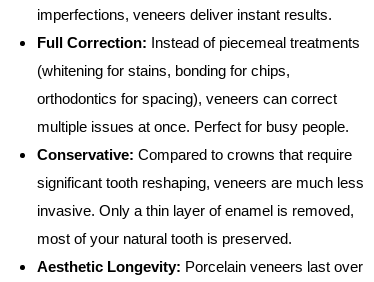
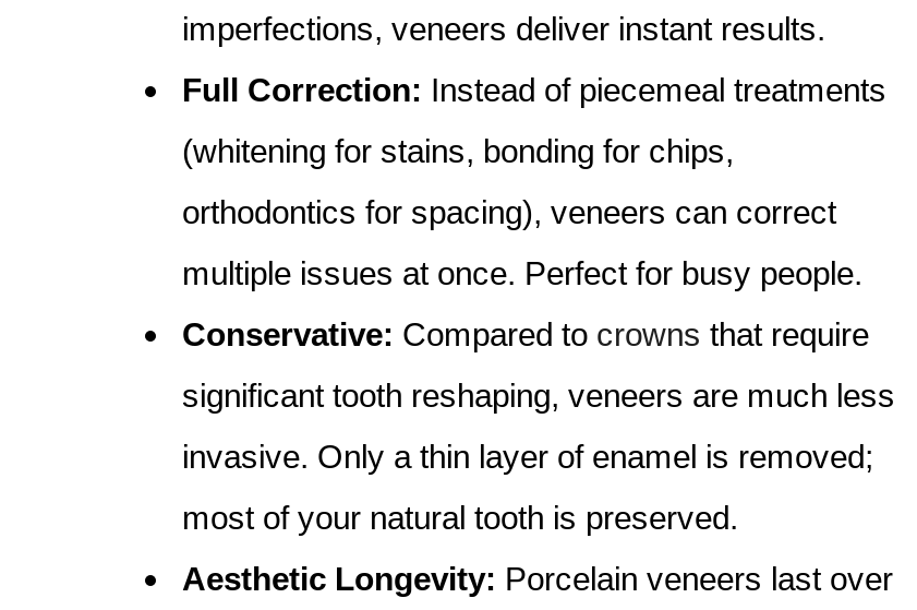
[37,202,354,219] invasive. Only a thin layer of enamel is removed, -> [182,439,873,476] invasive. Only a thin layer of enamel is removed;

